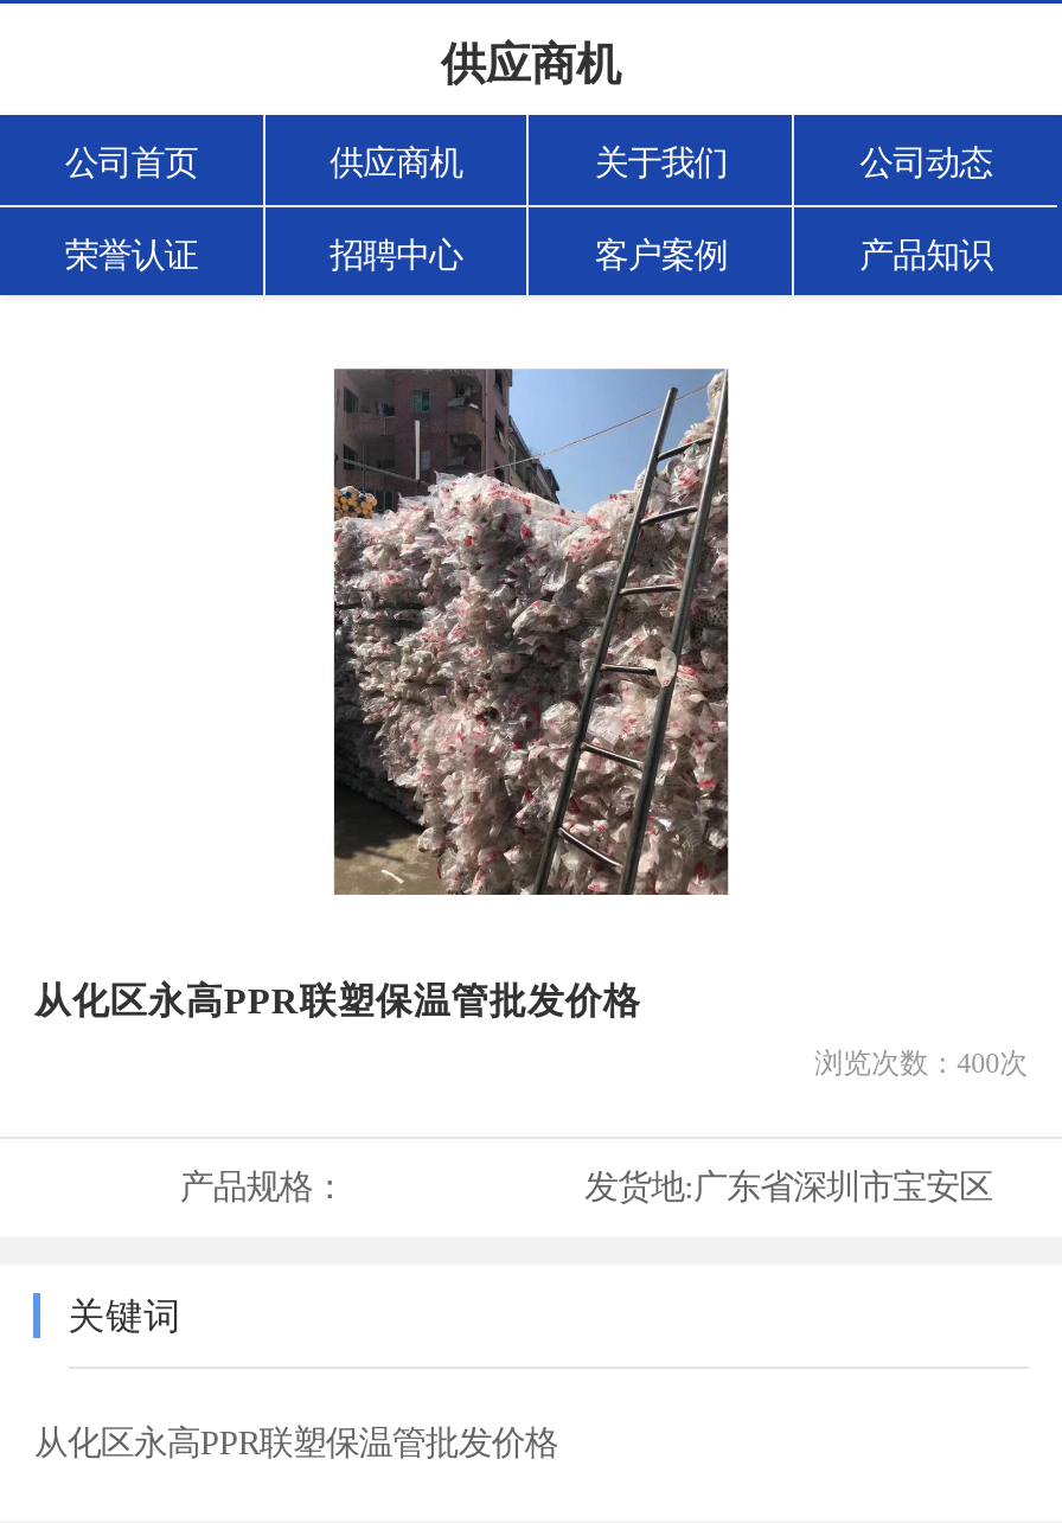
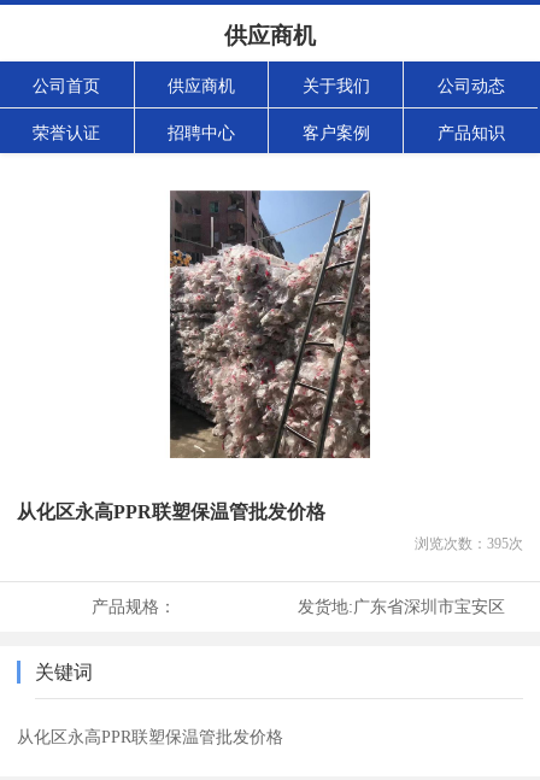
[815,1047,1028,1080] 浏览次数：400次 -> [414,535,523,552] 浏览次数：395次

